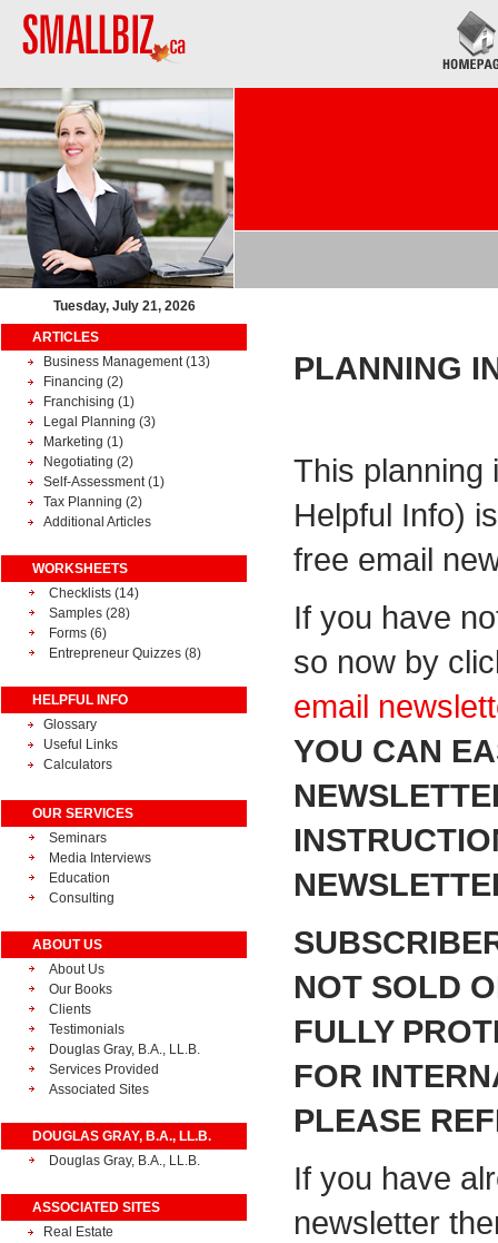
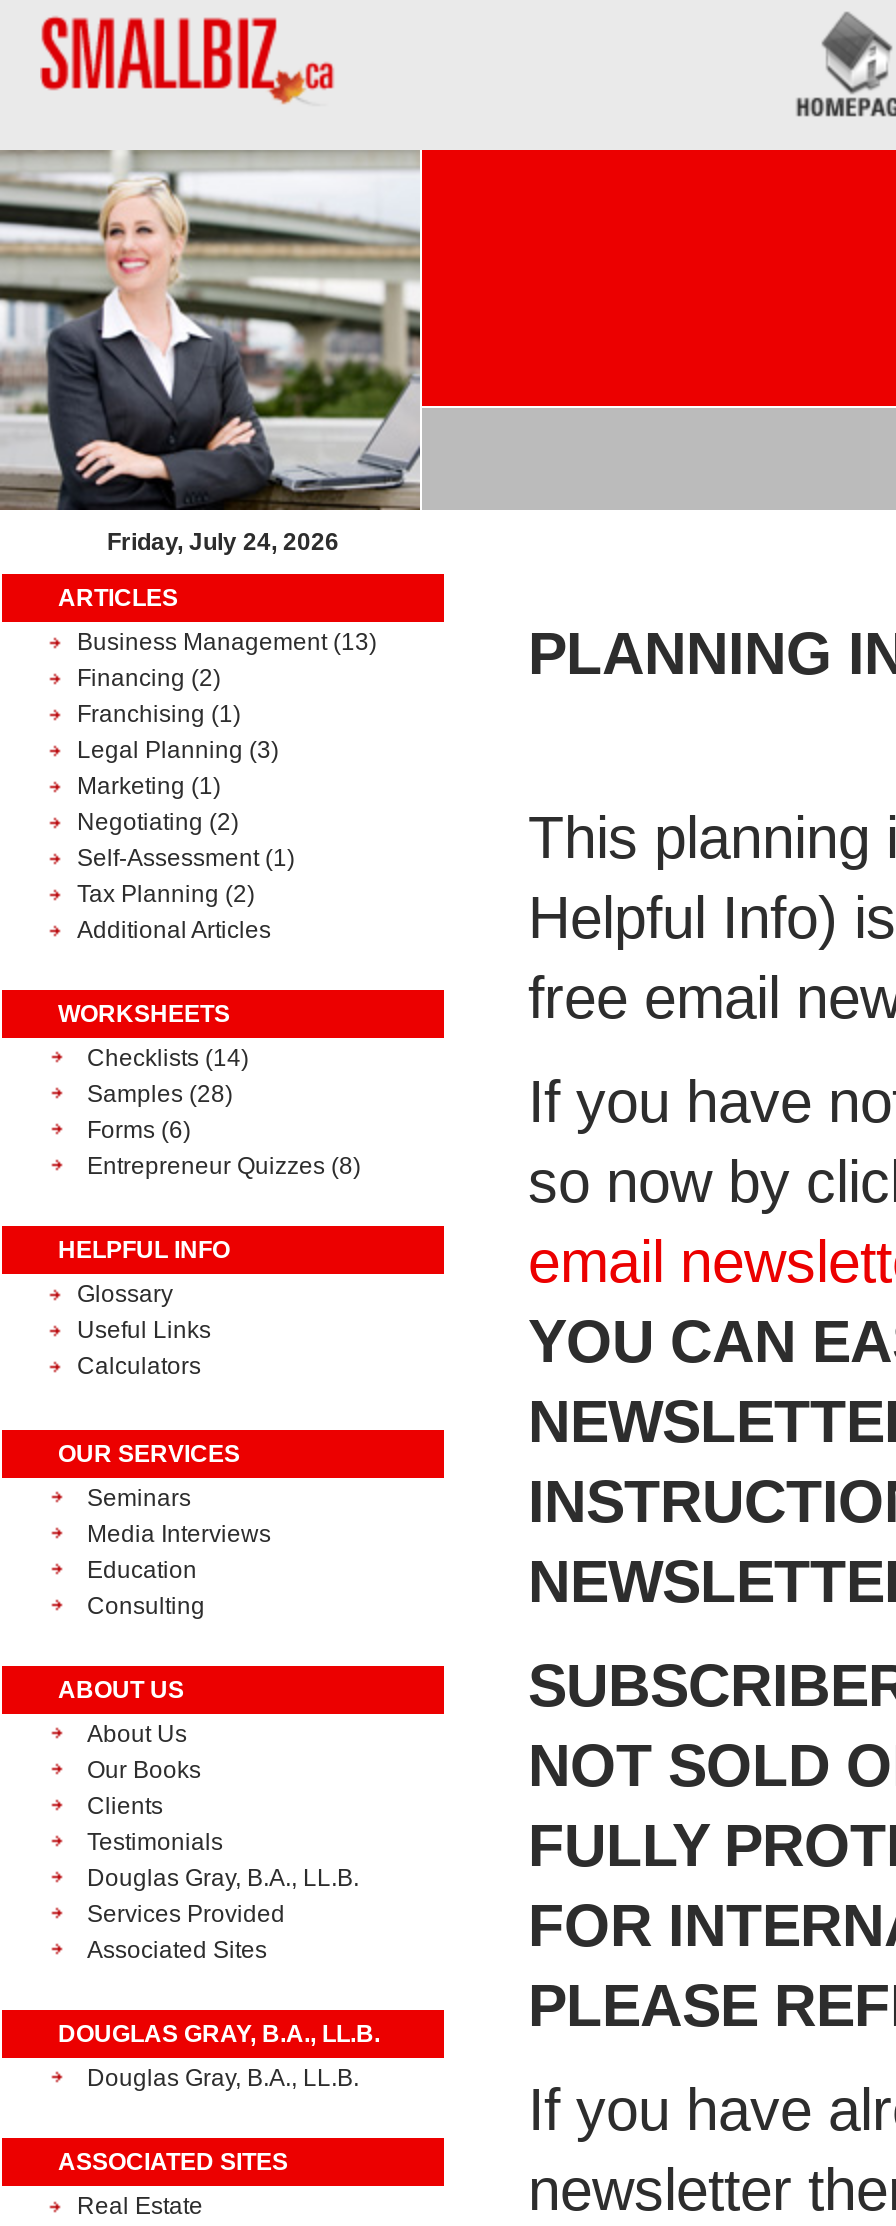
[53,298,195,314] Tuesday, July 21, 2026 -> [107,528,339,556] Friday, July 24, 2026

